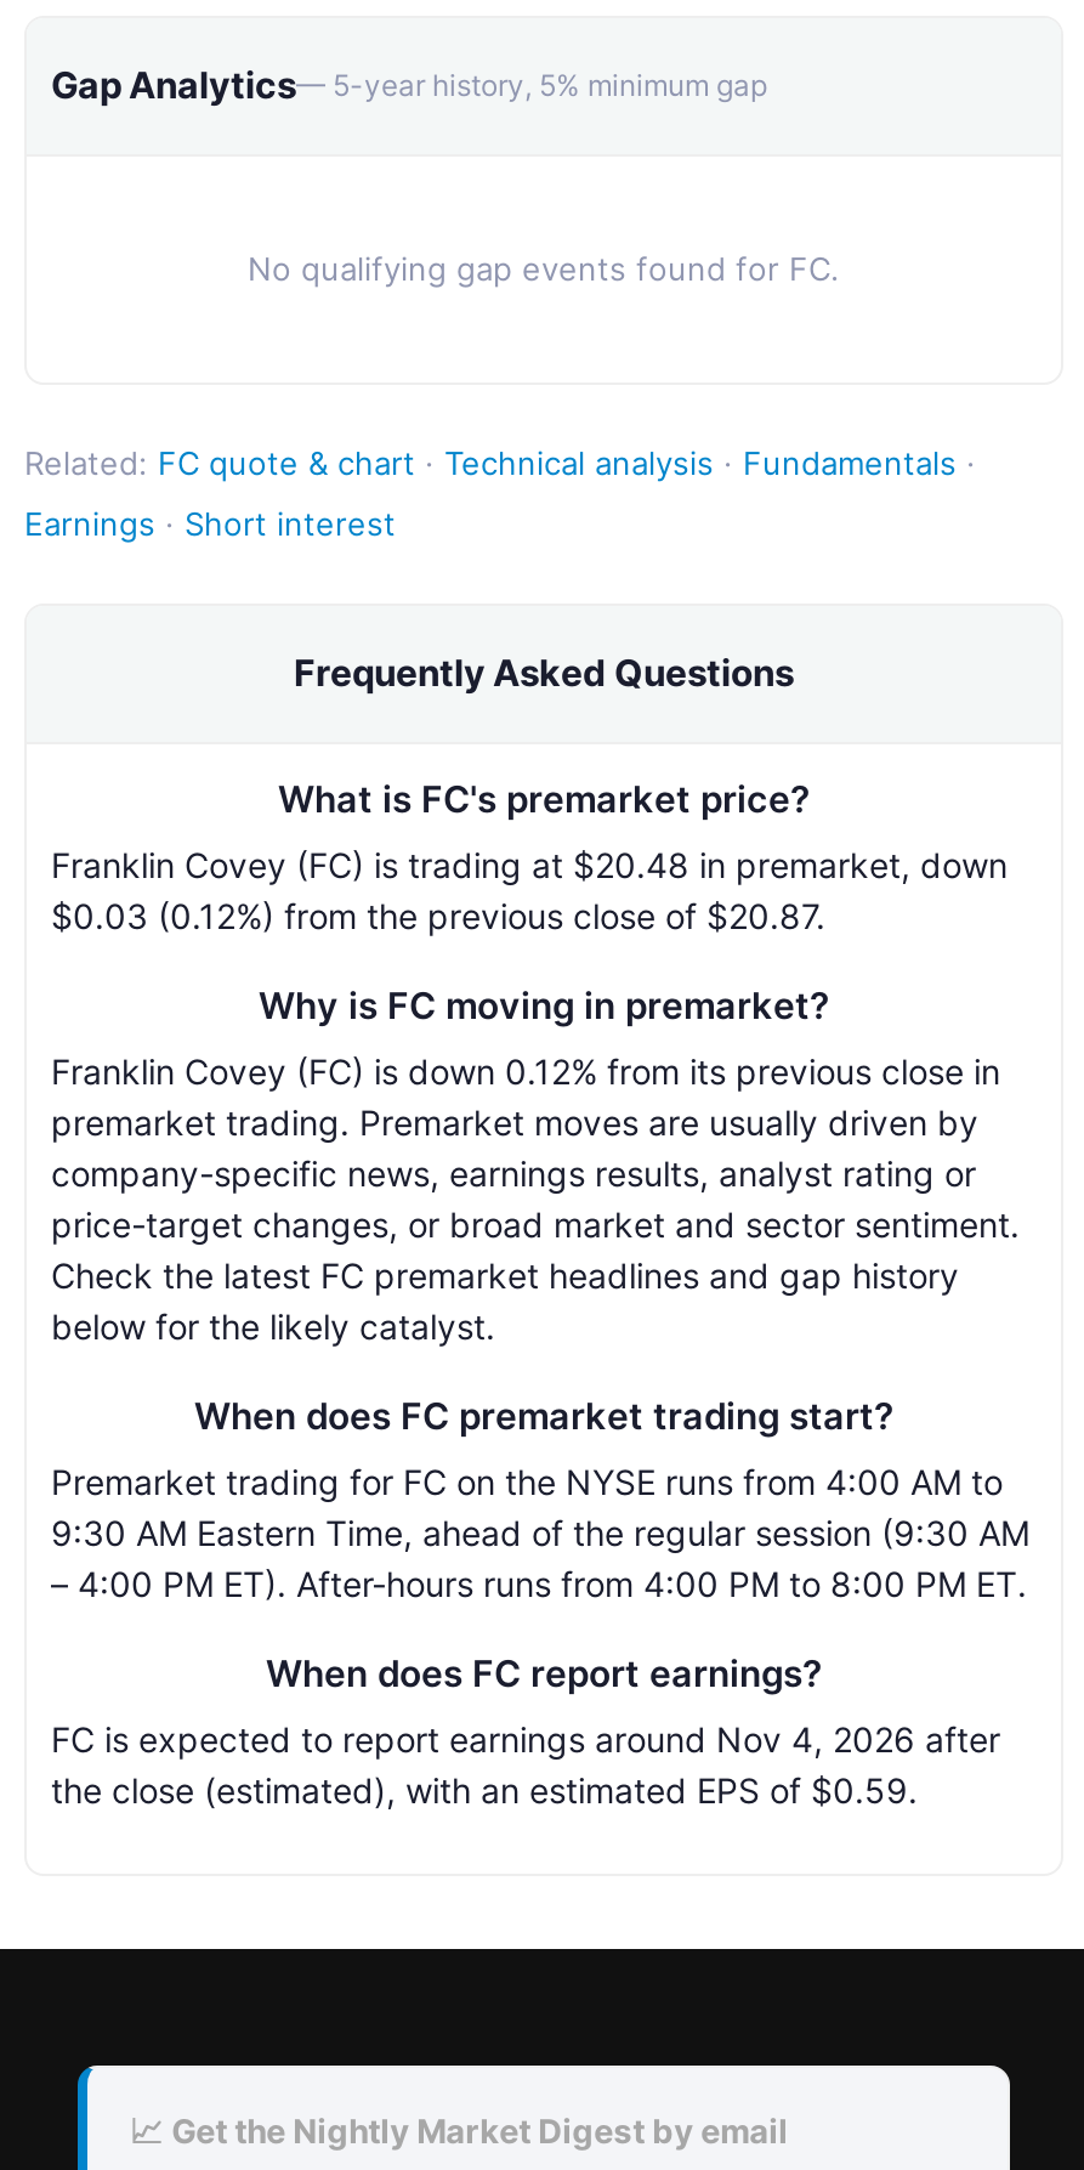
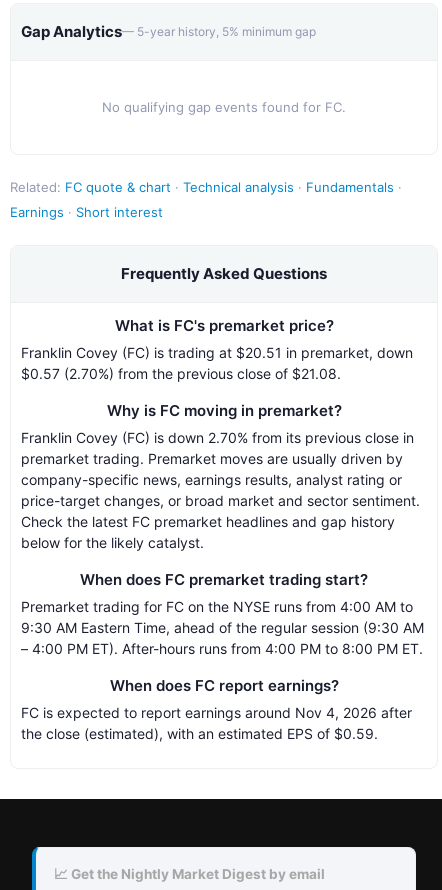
[51,844,1008,885] Franklin Covey (FC) is trading at $20.48 in premarket, down -> [21,344,413,361] Franklin Covey (FC) is trading at $20.51 in premarket, down
[51,895,825,936] $0.03 (0.12%) from the previous close of $20.87. -> [21,365,341,382] $0.57 (2.70%) from the previous close of $21.08.
[51,1050,1000,1092] Franklin Covey (FC) is down 0.12% from its previous close in -> [21,429,414,446] Franklin Covey (FC) is down 2.70% from its previous close in

